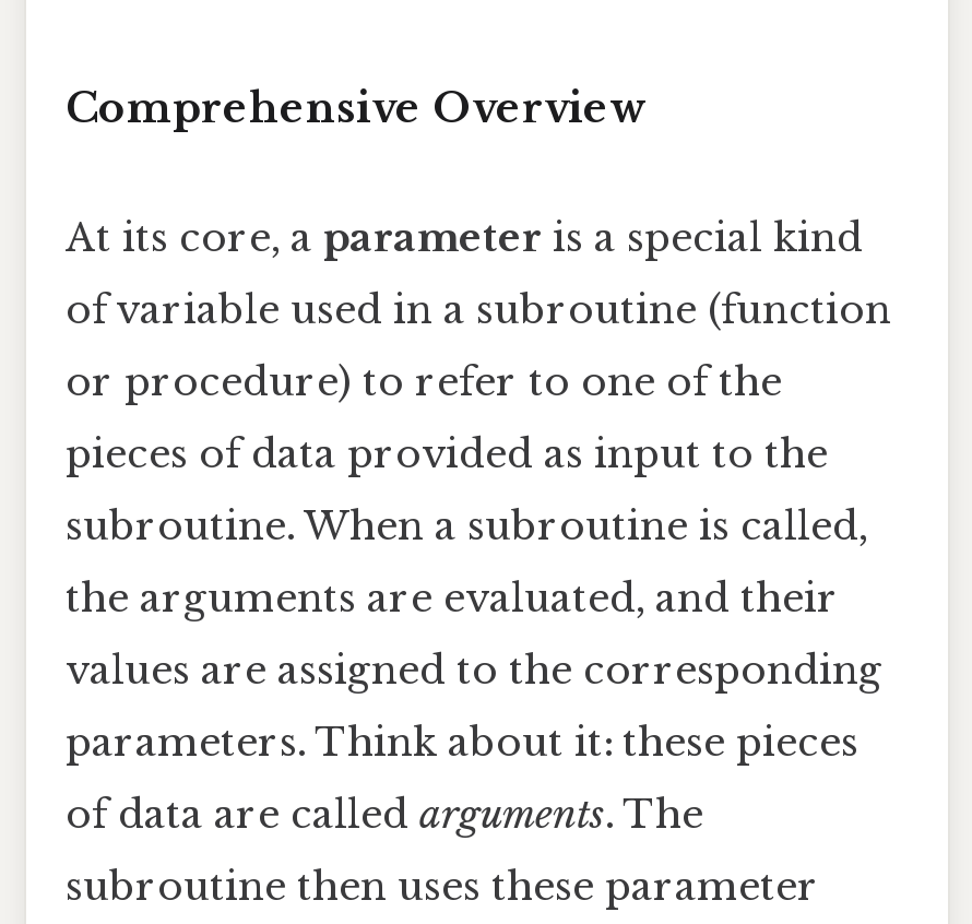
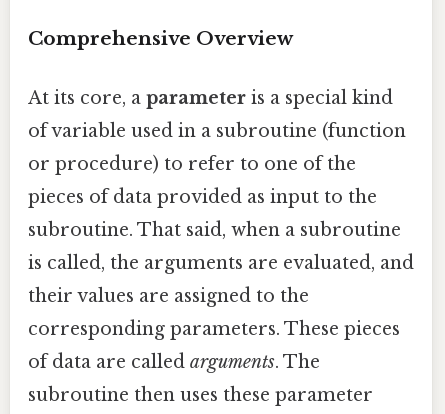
[66,503,867,551] subroutine. When a subroutine is called, -> [28,219,401,241] subroutine. That said, when a subroutine
[66,575,839,623] the arguments are evaluated, and their -> [28,252,414,274] is called, the arguments are evaluated, and
[66,647,882,695] values are assigned to the corresponding -> [28,285,309,307] their values are assigned to the
[66,719,858,767] parameters. Think about it: these pieces -> [28,318,400,340] corresponding parameters. These pieces

